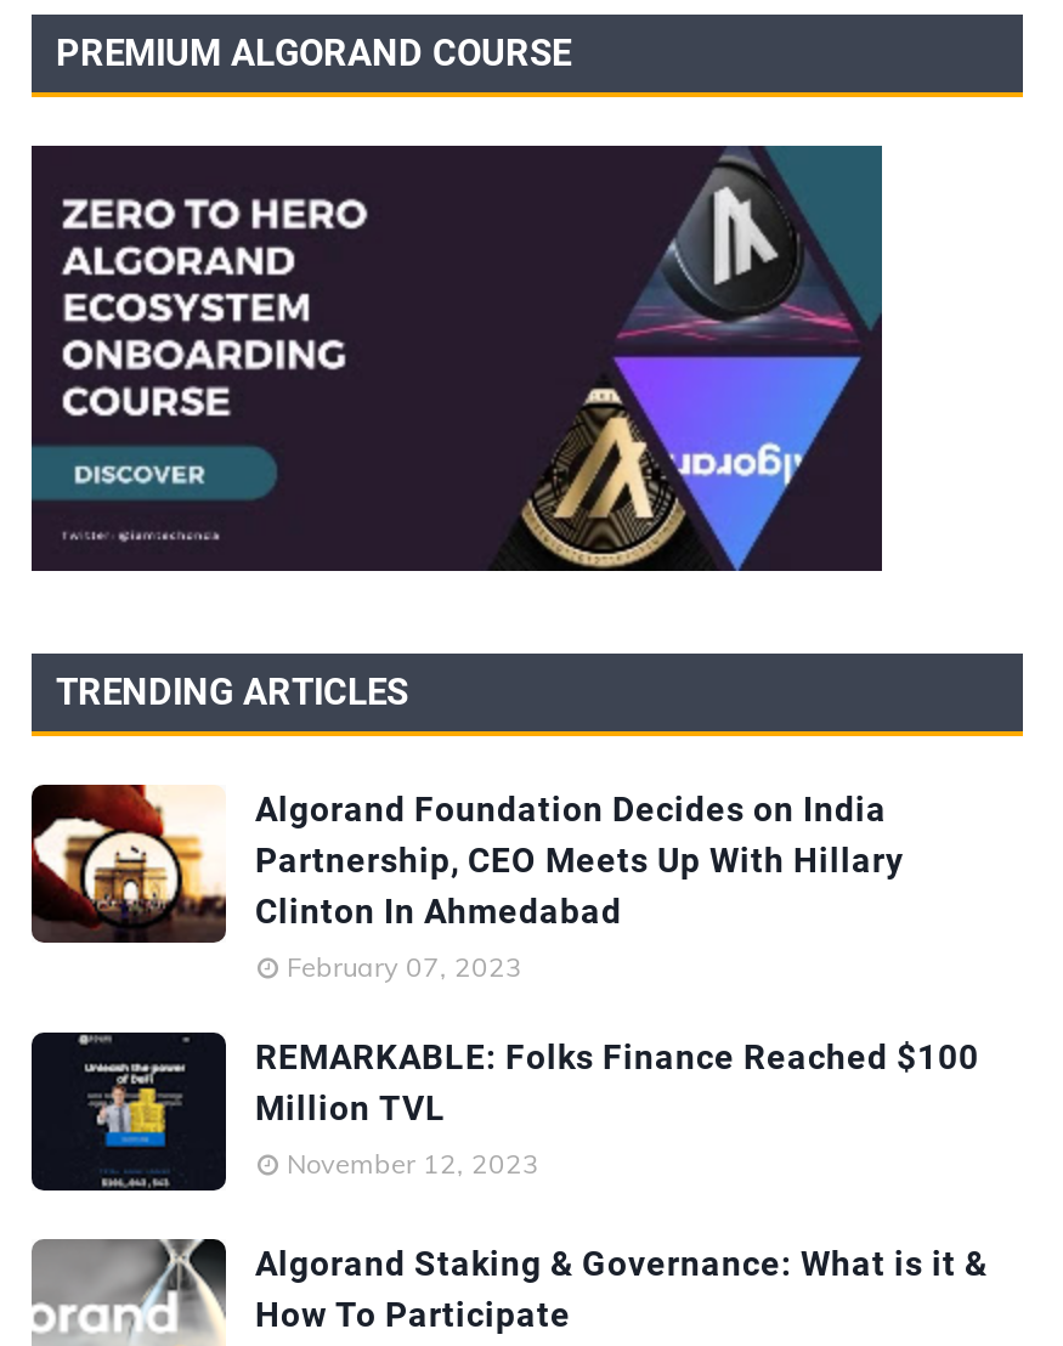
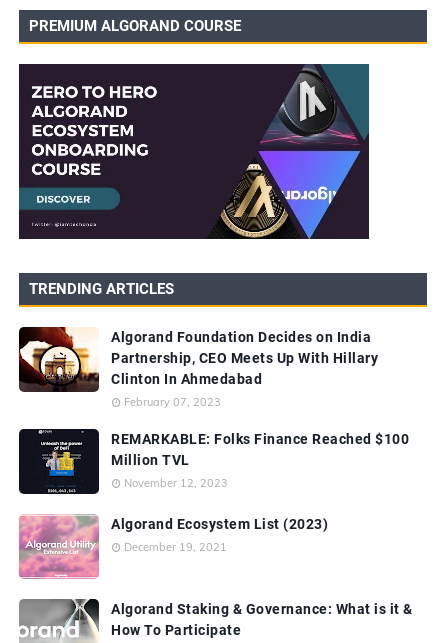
none -> [19,514,328,579] [image] | Algorand Ecosystem List (2023) | December 19, 2021

